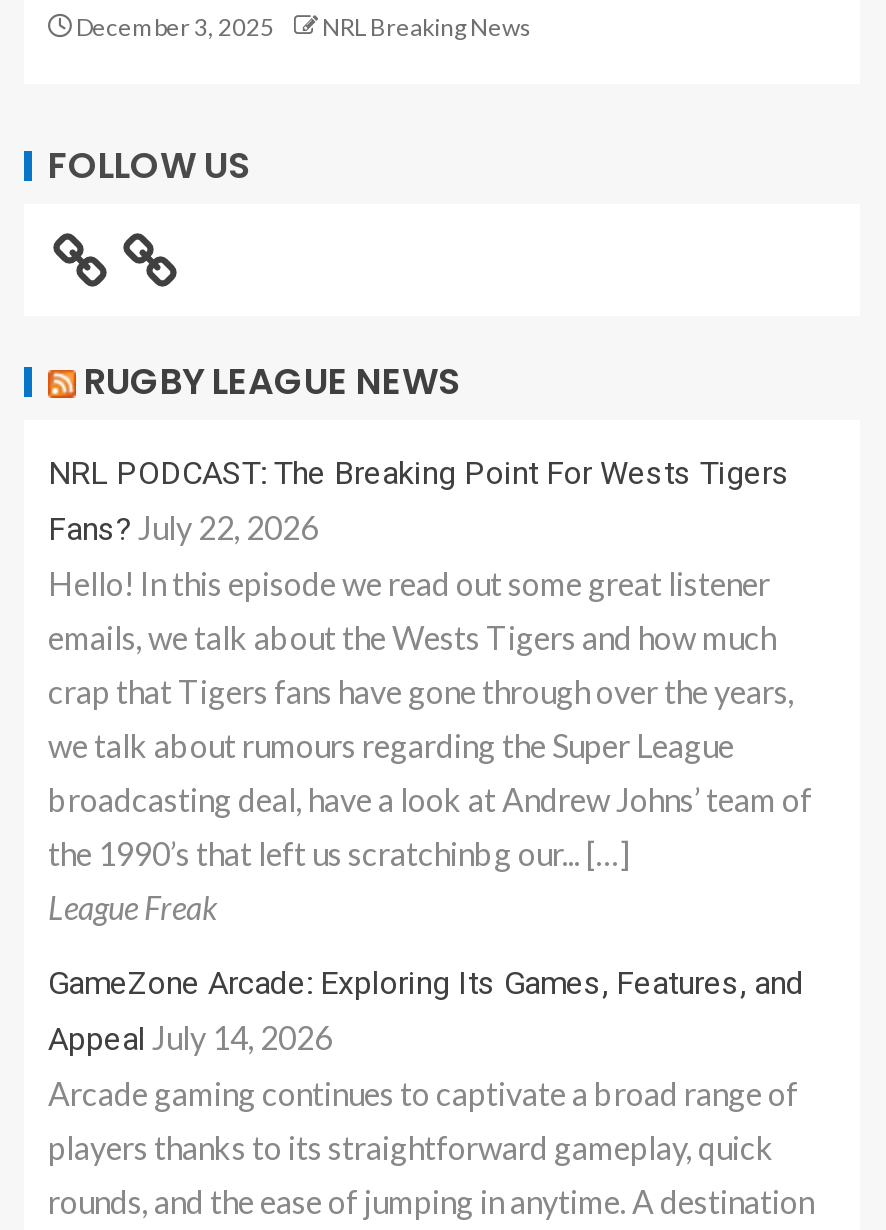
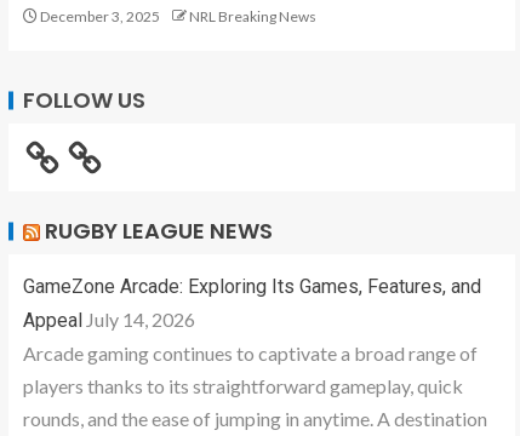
[48,455,812,927] NRL PODCAST: The Breaking Point For Wests Tigers | Fans? July 22, 2026 | Hello! In this episode we read out some great listener | emails, we talk about the Wests Tigers and how much | crap that Tigers fans have gone through over the years, | we talk about rumours regarding the Super League | broadcasting deal, have a look at Andrew Johns’ team of | the 1990’s that left us scratchinbg our... […] | League Freak -> none

